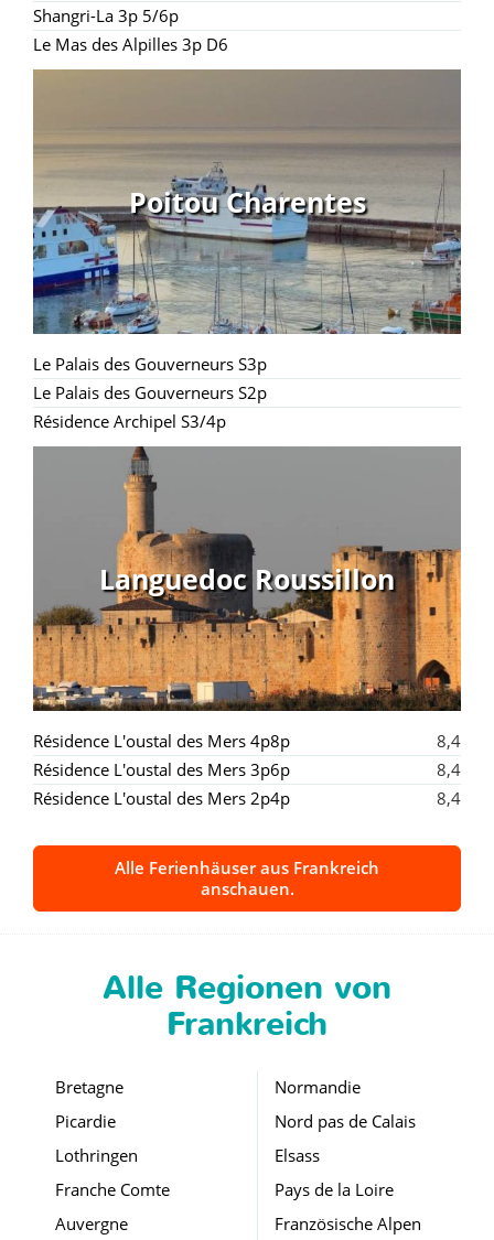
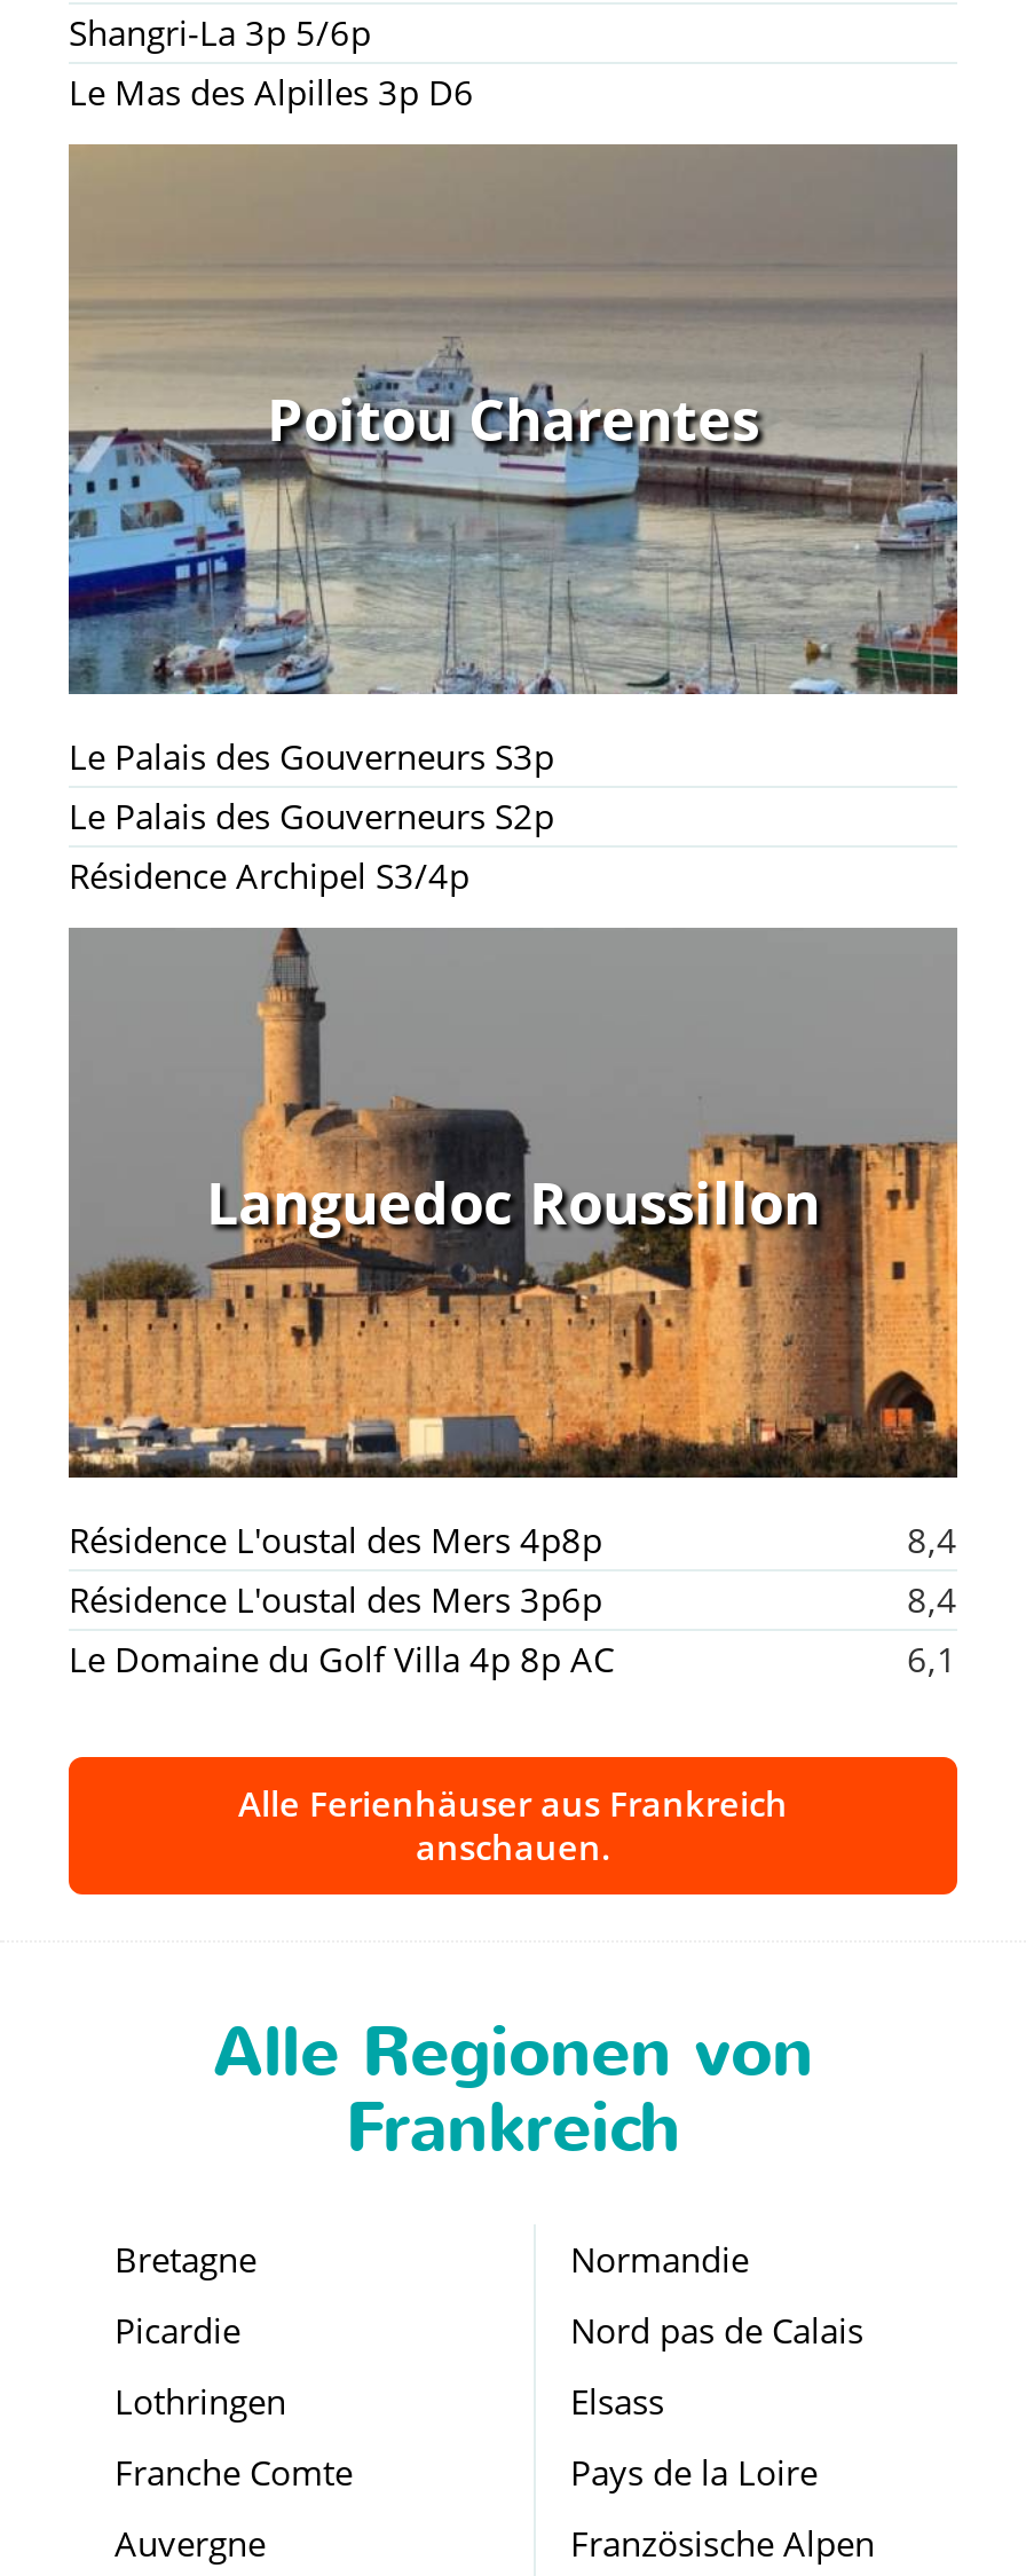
[33,787,461,809] Résidence L'oustal des Mers 2p4p | 8,4 -> [69,1636,957,1681] Le Domaine du Golf Villa 4p 8p AC | 6,1

